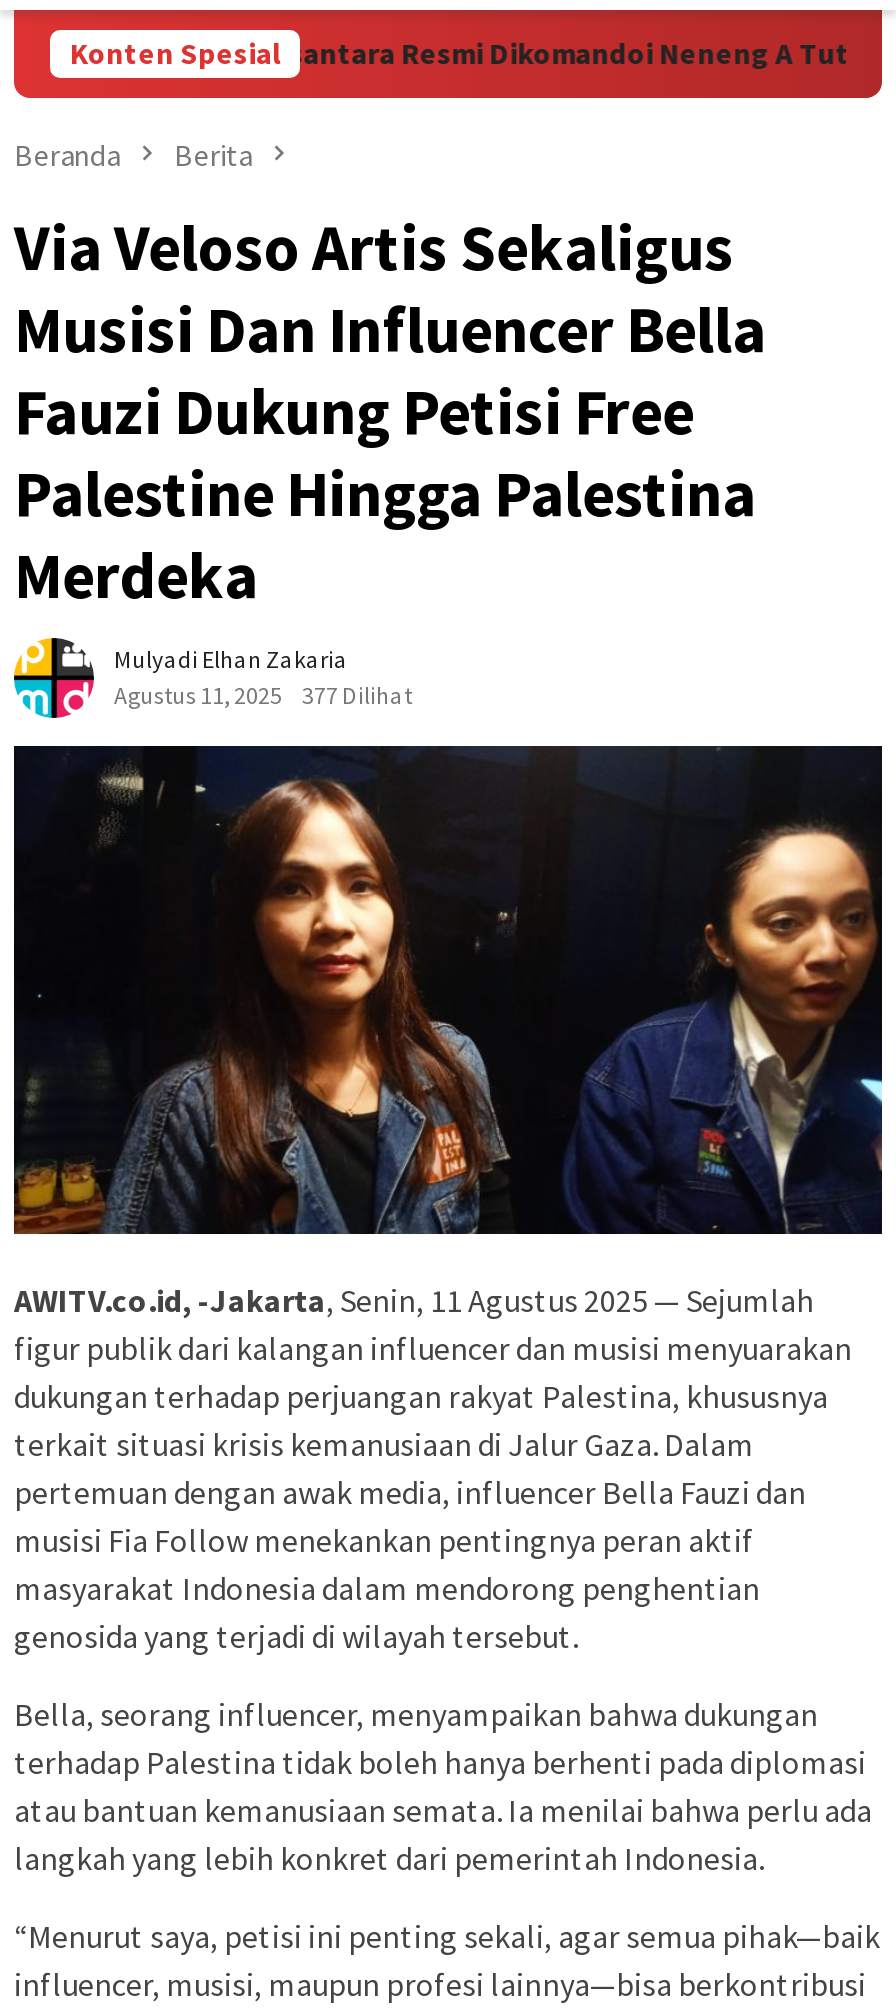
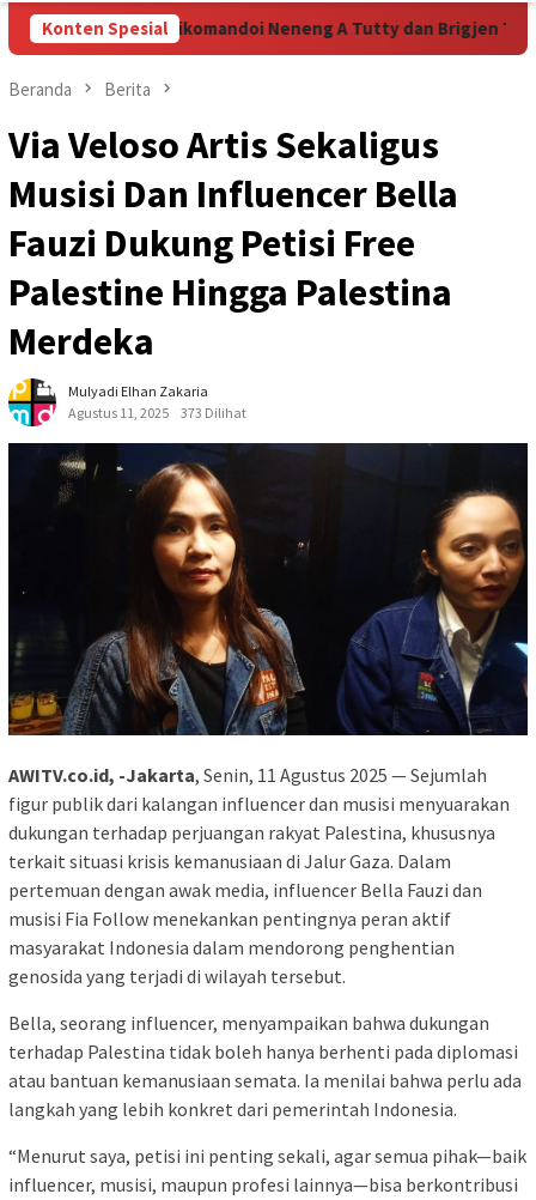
[114,681,412,711] Agustus 11, 2025 377 Dilihat -> [68,404,246,422] Agustus 11, 2025 373 Dilihat

